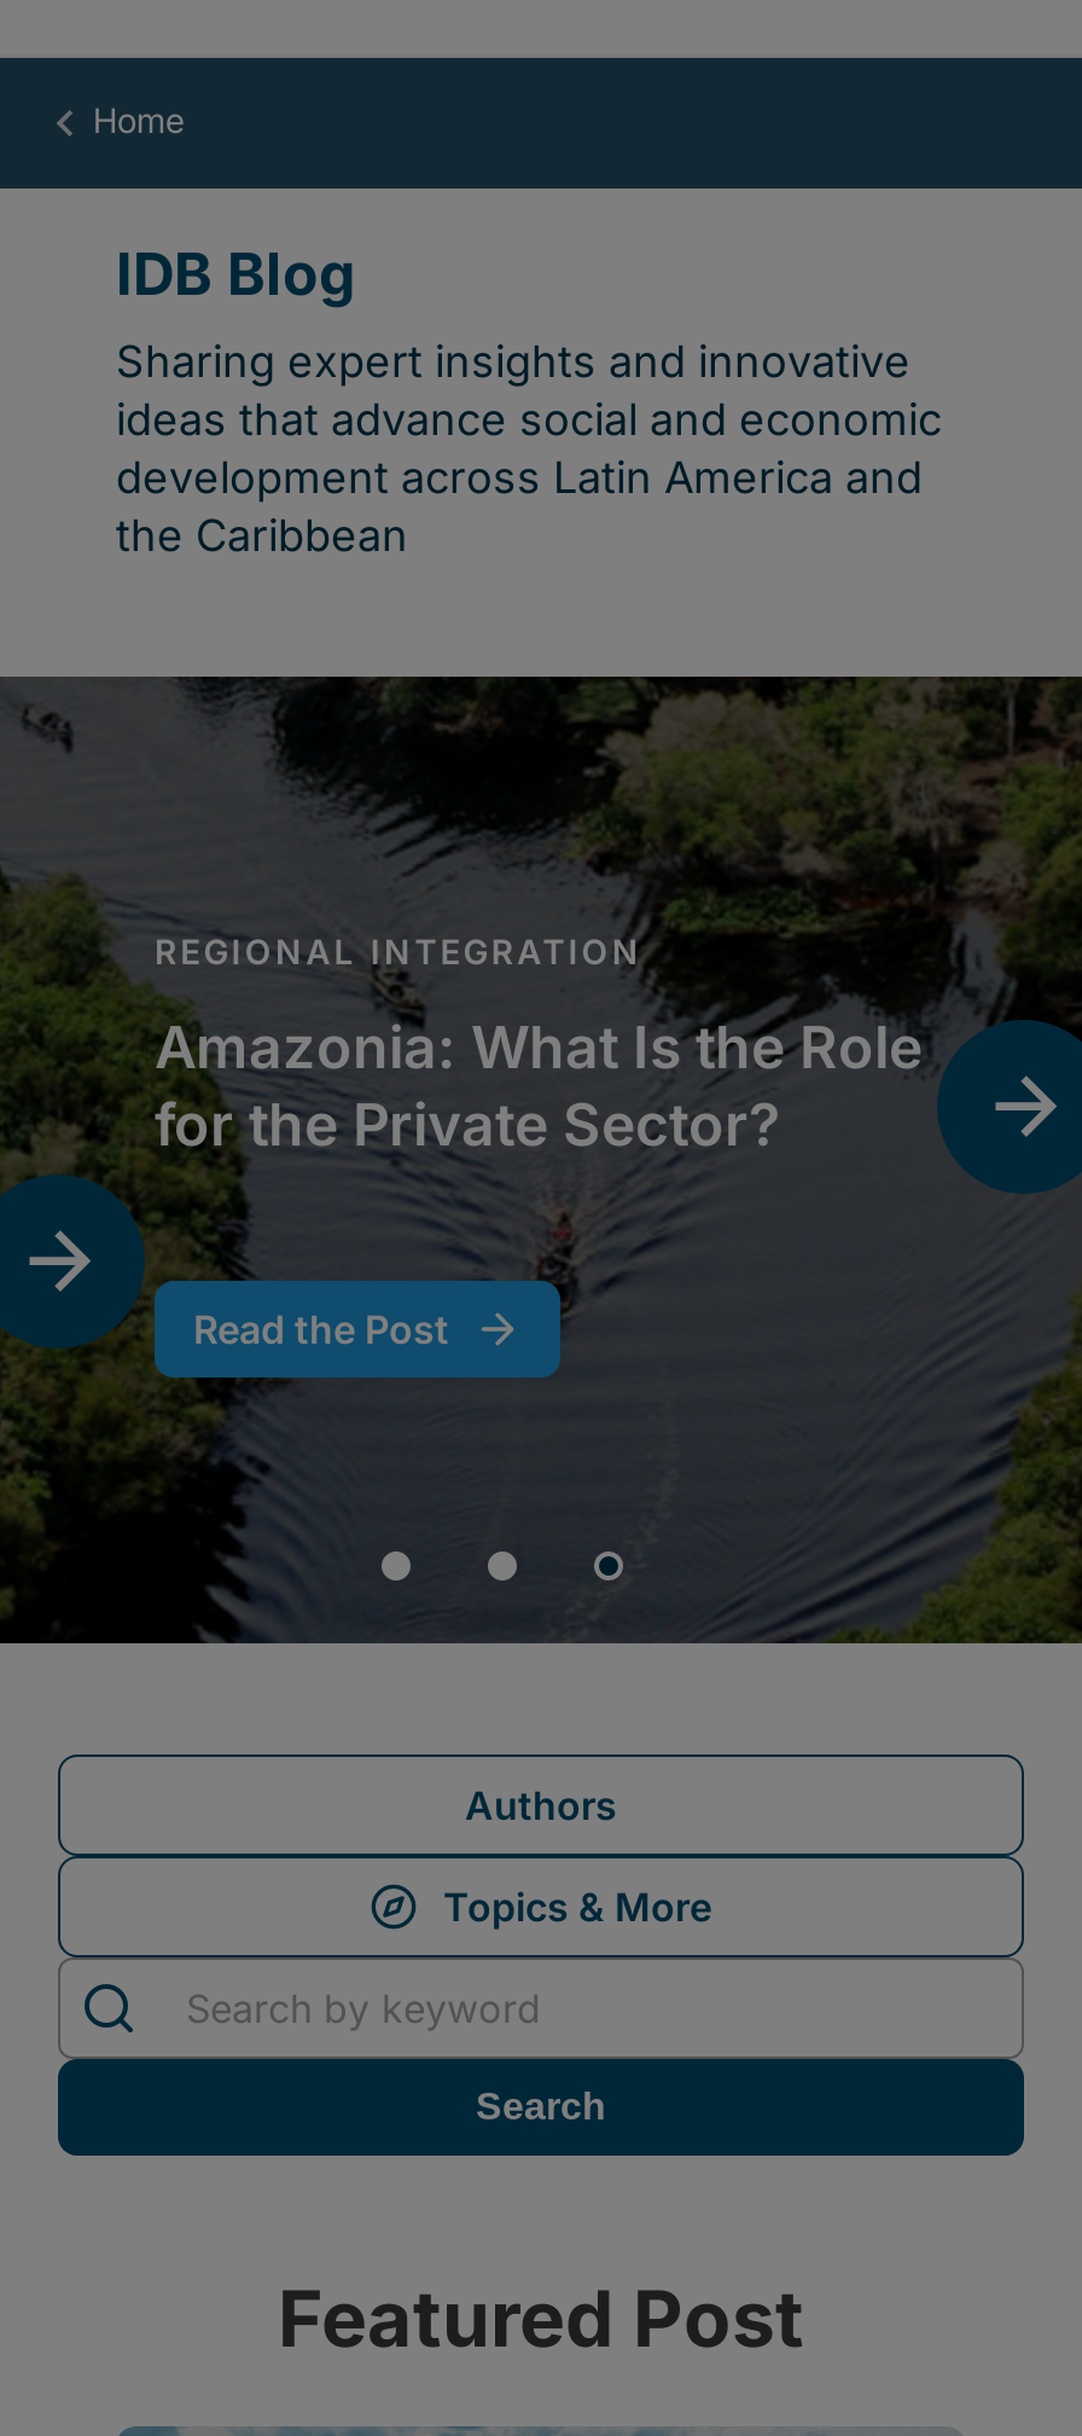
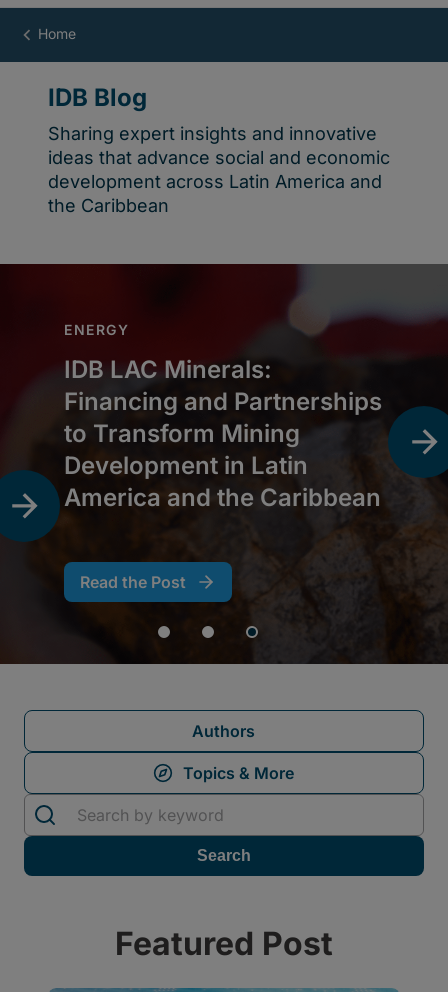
[7,674,1075,1643] [image] -> [3,263,445,664] [image]

